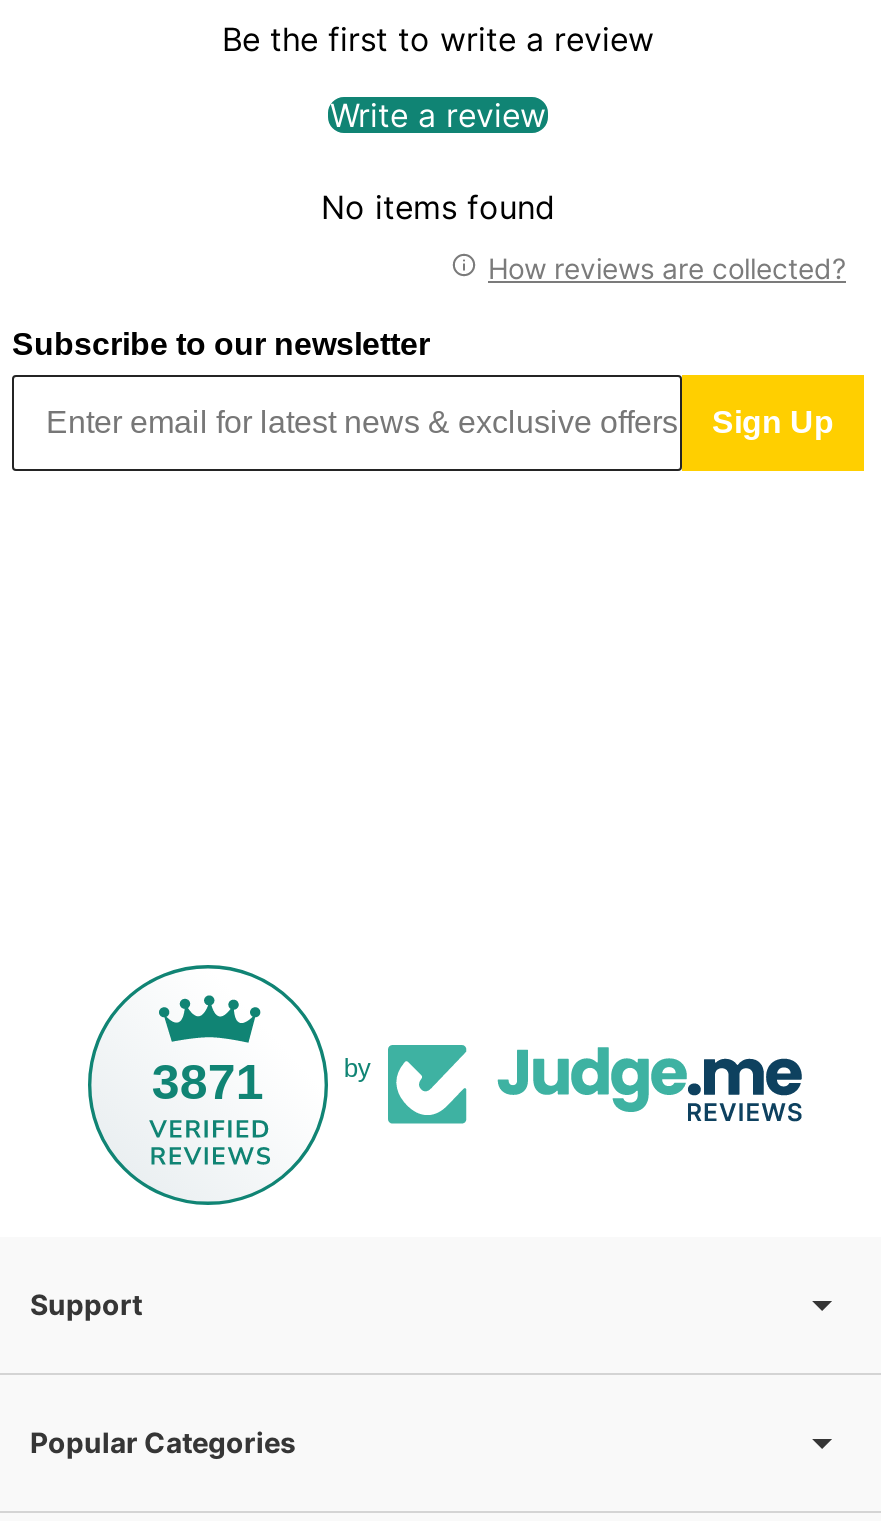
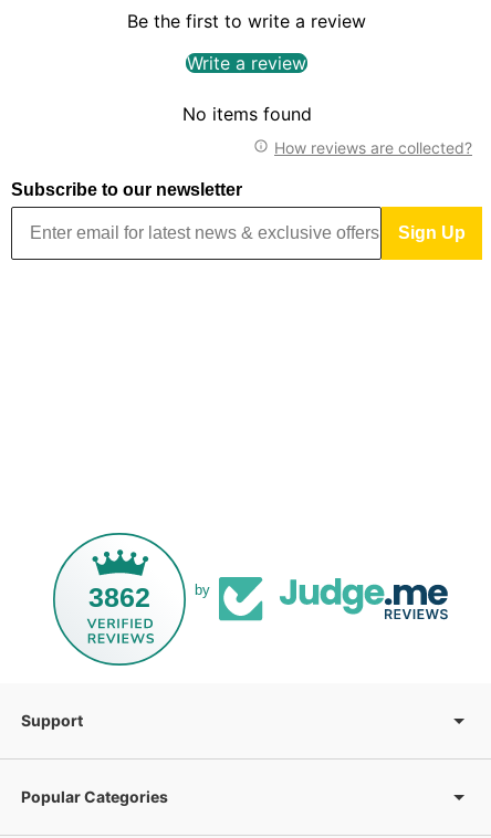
[152,1053,264,1109] 3871 -> [88,582,150,612] 3862

